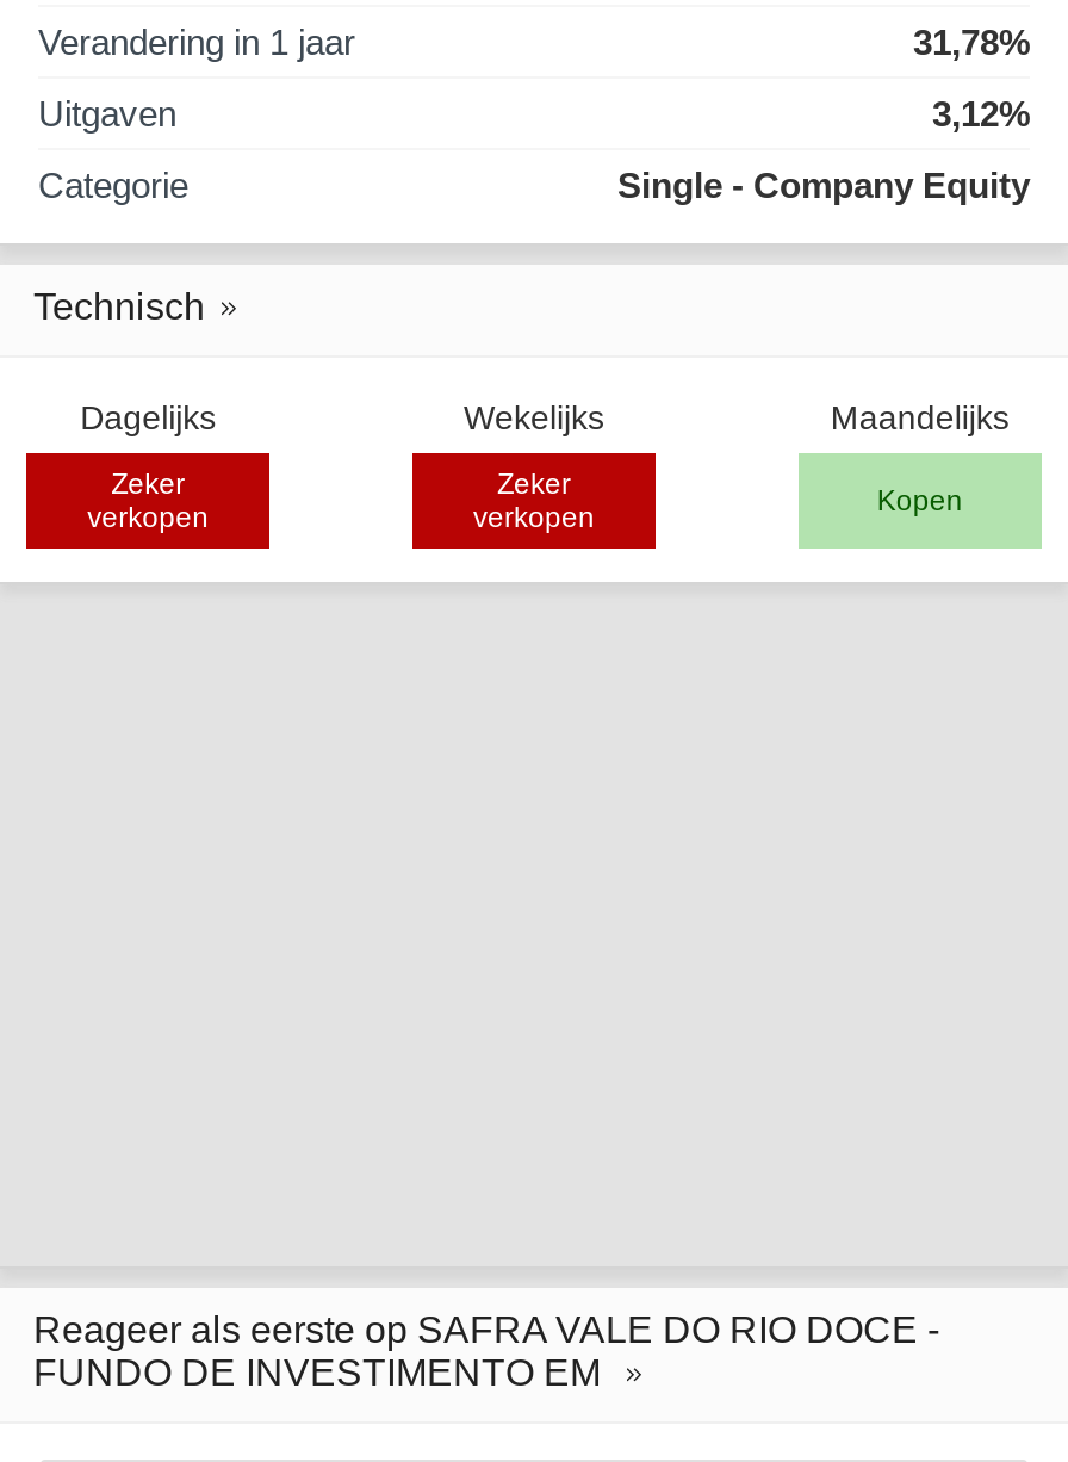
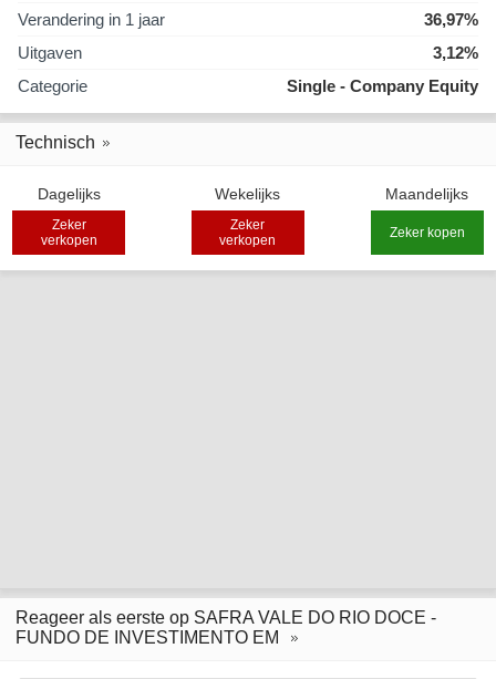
[913,22,1030,62] 31,78% -> [424,10,478,29] 36,97%
[877,484,963,518] Kopen -> [390,225,465,240] Zeker kopen

